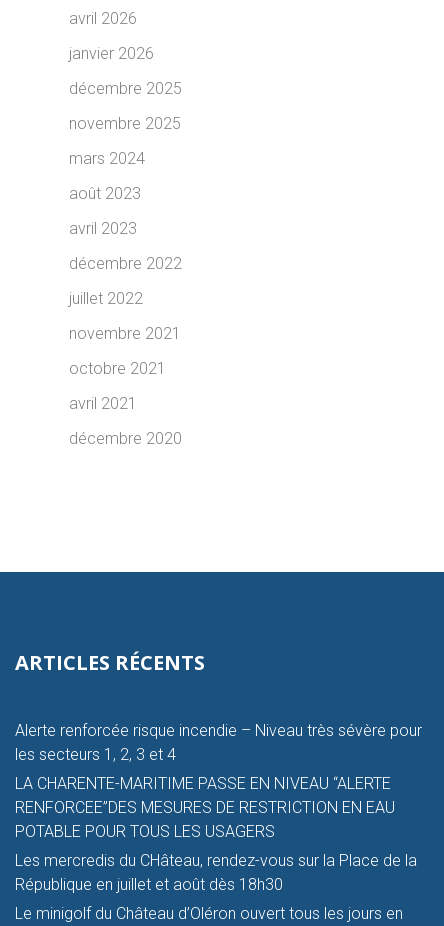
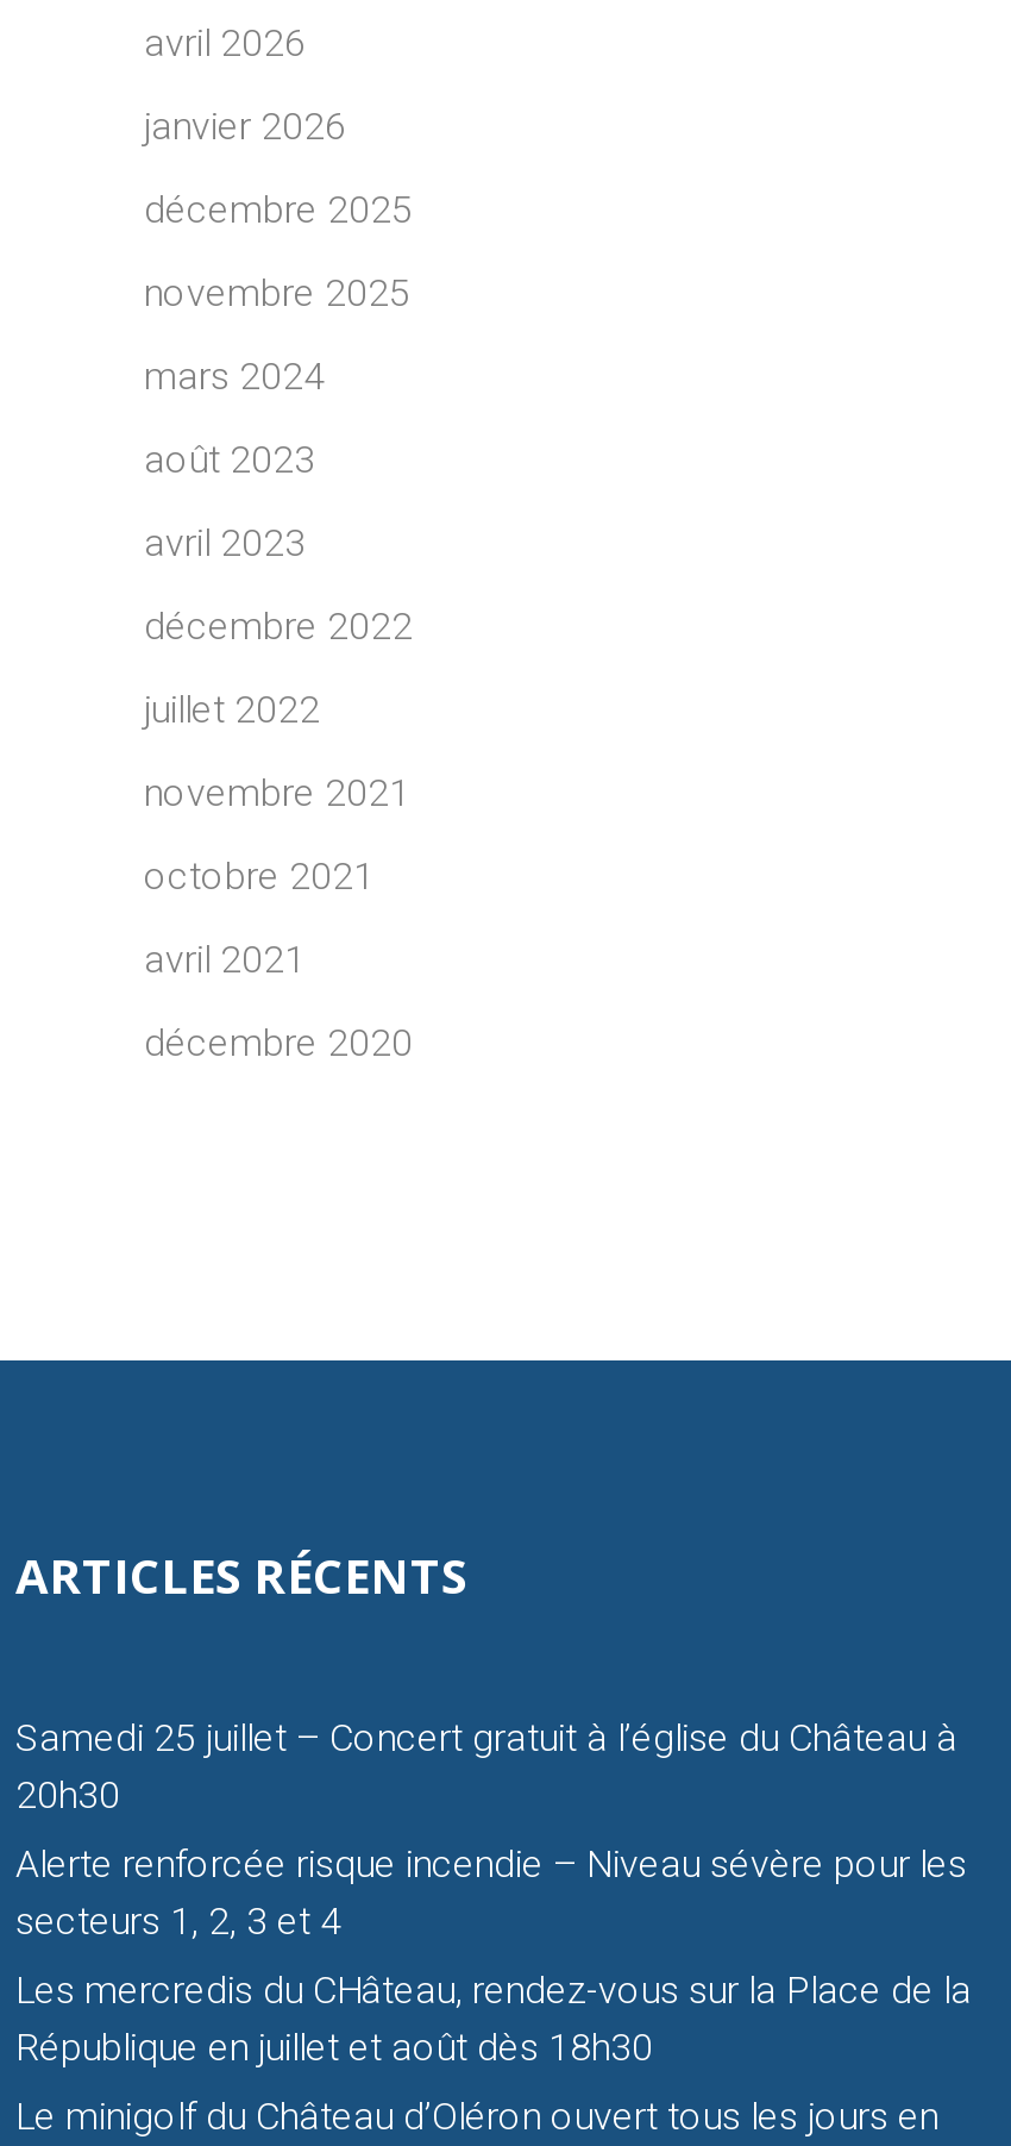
[15,721,422,764] Alerte renforcée risque incendie – Niveau très sévère pour | les secteurs 1, 2, 3 et 4 -> [15,1715,957,1817] Samedi 25 juillet – Concert gratuit à l’église du Château à | 20h30
[15,774,395,841] LA CHARENTE-MARITIME PASSE EN NIVEAU “ALERTE | RENFORCEE”DES MESURES DE RESTRICTION EN EAU | POTABLE POUR TOUS LES USAGERS -> [15,1841,967,1943] Alerte renforcée risque incendie – Niveau sévère pour les | secteurs 1, 2, 3 et 4

